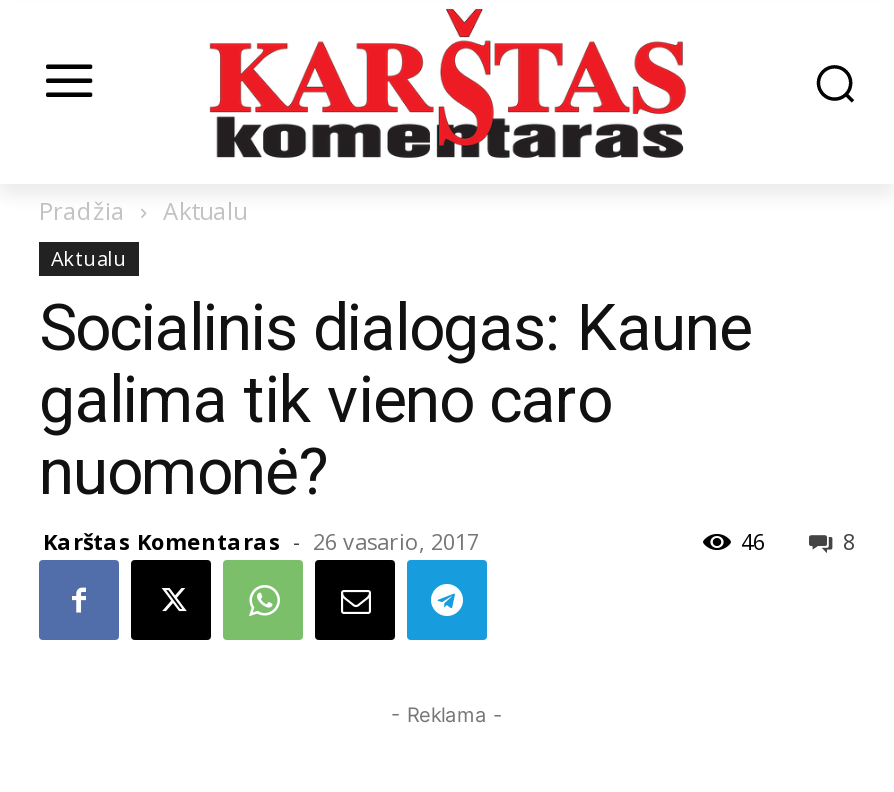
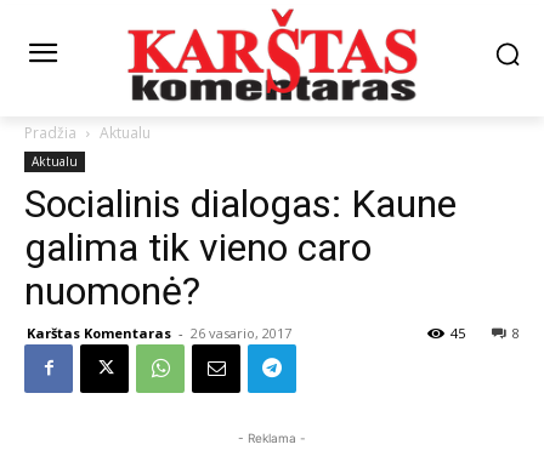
[741,527,765,557] 46 -> [450,324,465,342] 45

